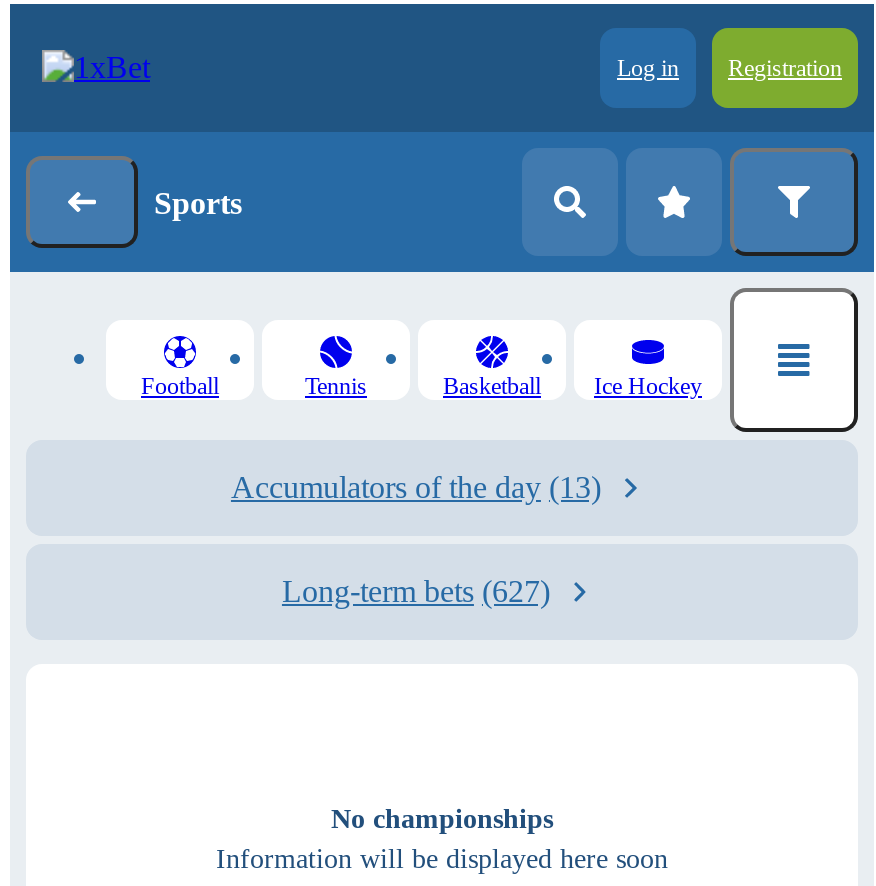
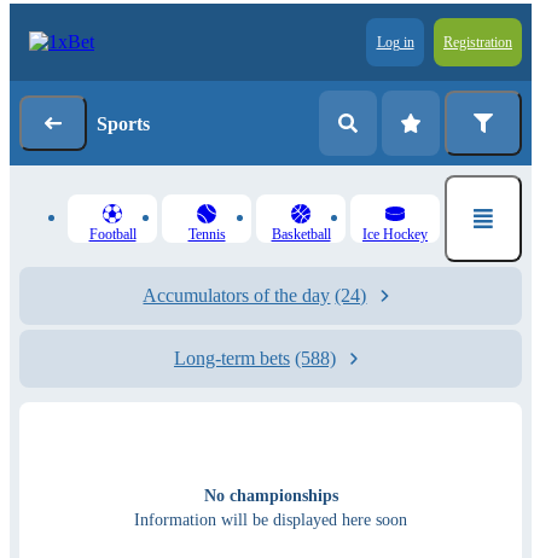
[231,470,601,504] Accumulators of the day (13) -> [143,285,367,306] Accumulators of the day (24)
[282,574,550,608] Long-term bets (627) -> [174,348,336,368] Long-term bets (588)

